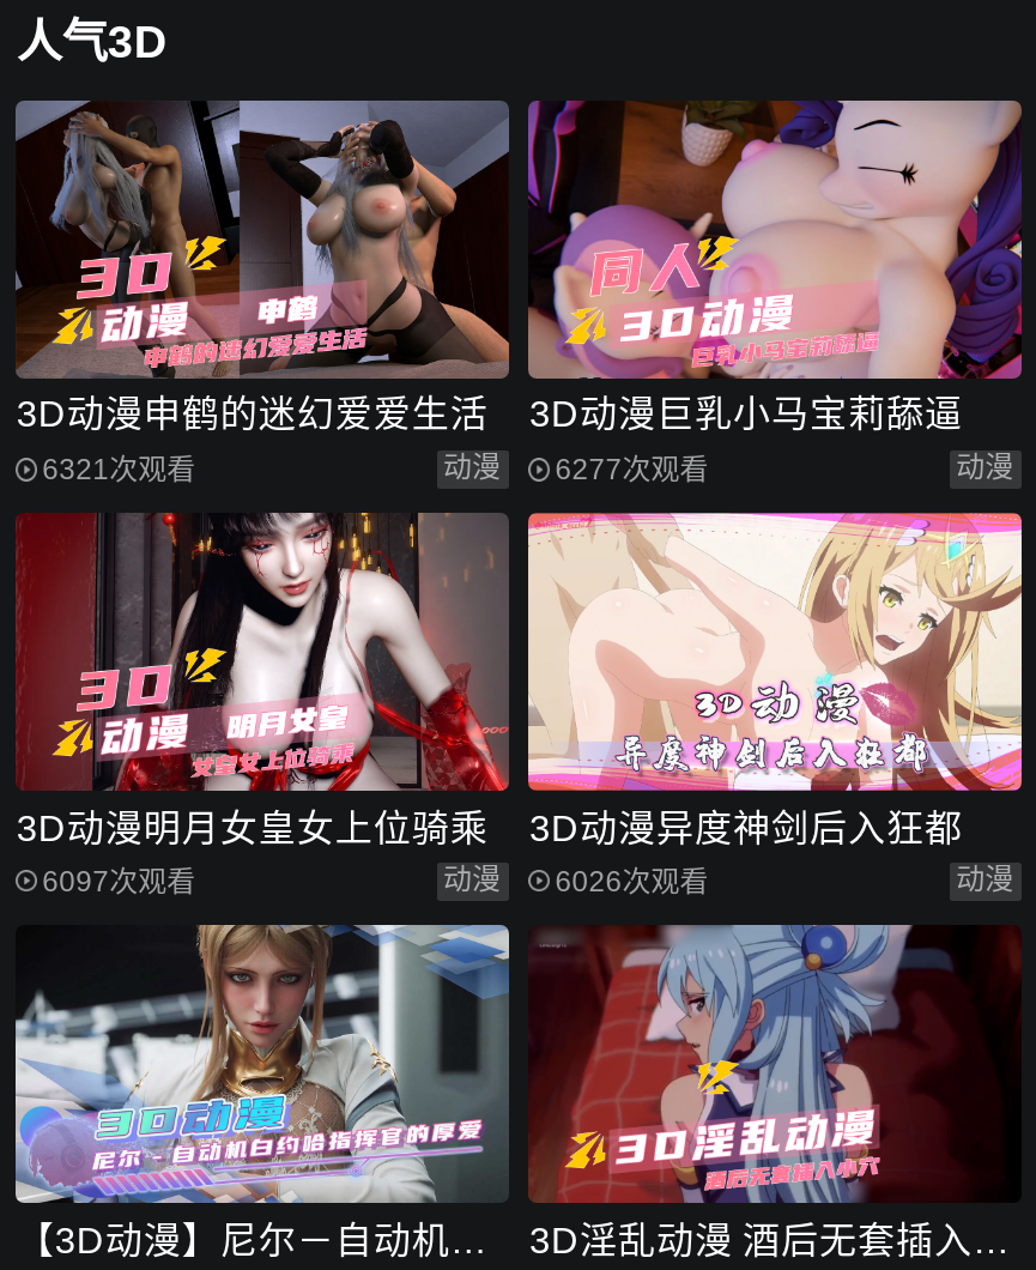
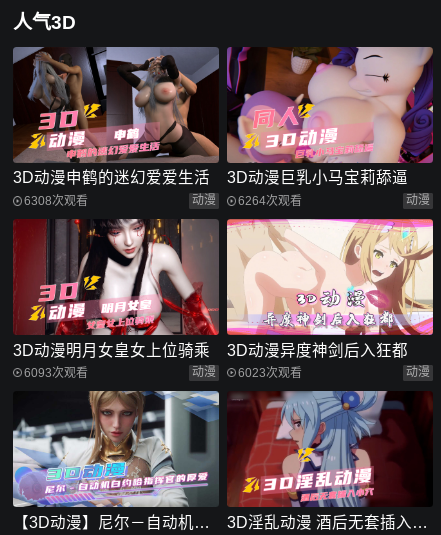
[42,452,195,486] 6321次观看 -> [24,194,88,208] 6308次观看
[443,450,708,486] 动漫 6277次观看 -> [191,193,302,208] 动漫 6264次观看
[42,865,195,899] 6097次观看 -> [24,366,88,380] 6093次观看
[443,863,708,899] 动漫 6026次观看 -> [191,365,302,380] 动漫 6023次观看

